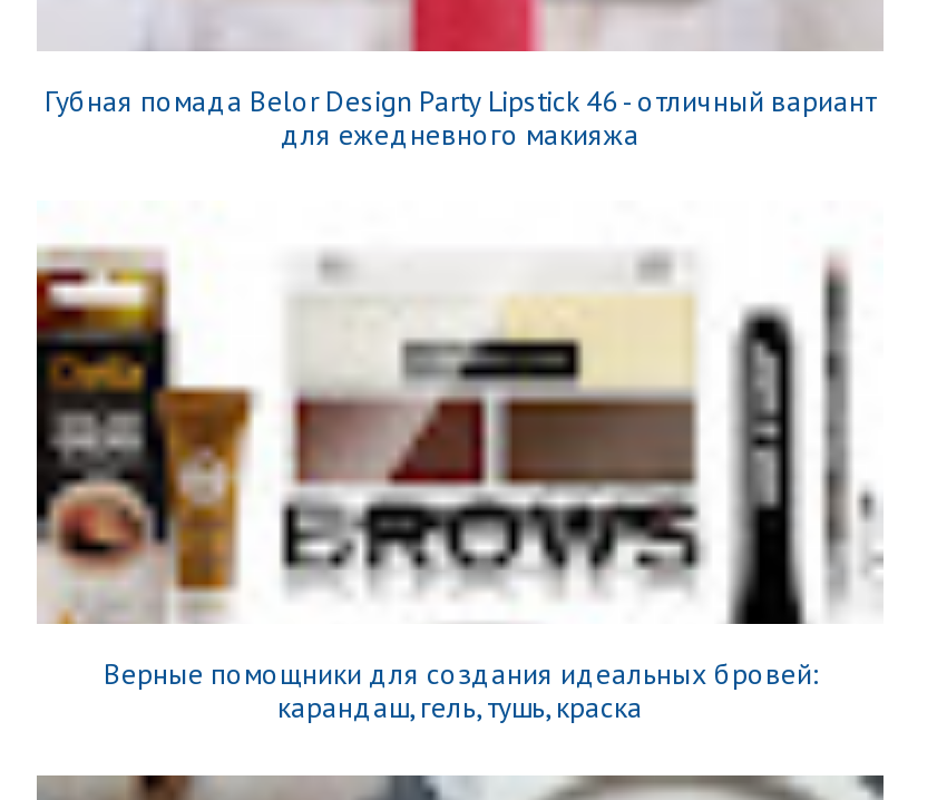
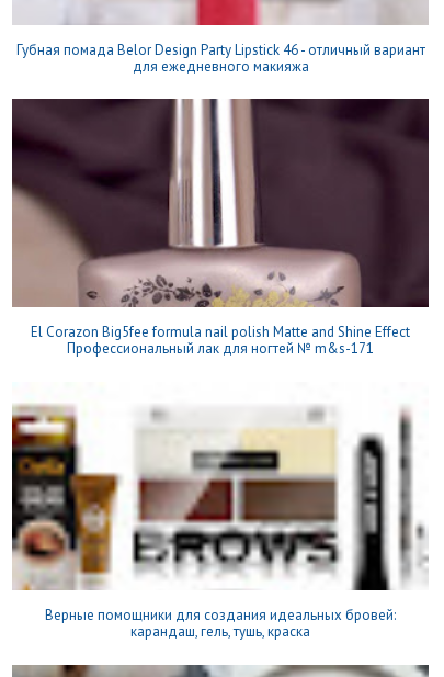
none -> [11,98,430,358] [image] | El Corazon Big5fee formula nail polish Matte and Shine Effect | Профессиональный лак для ногтей № m&s-171

